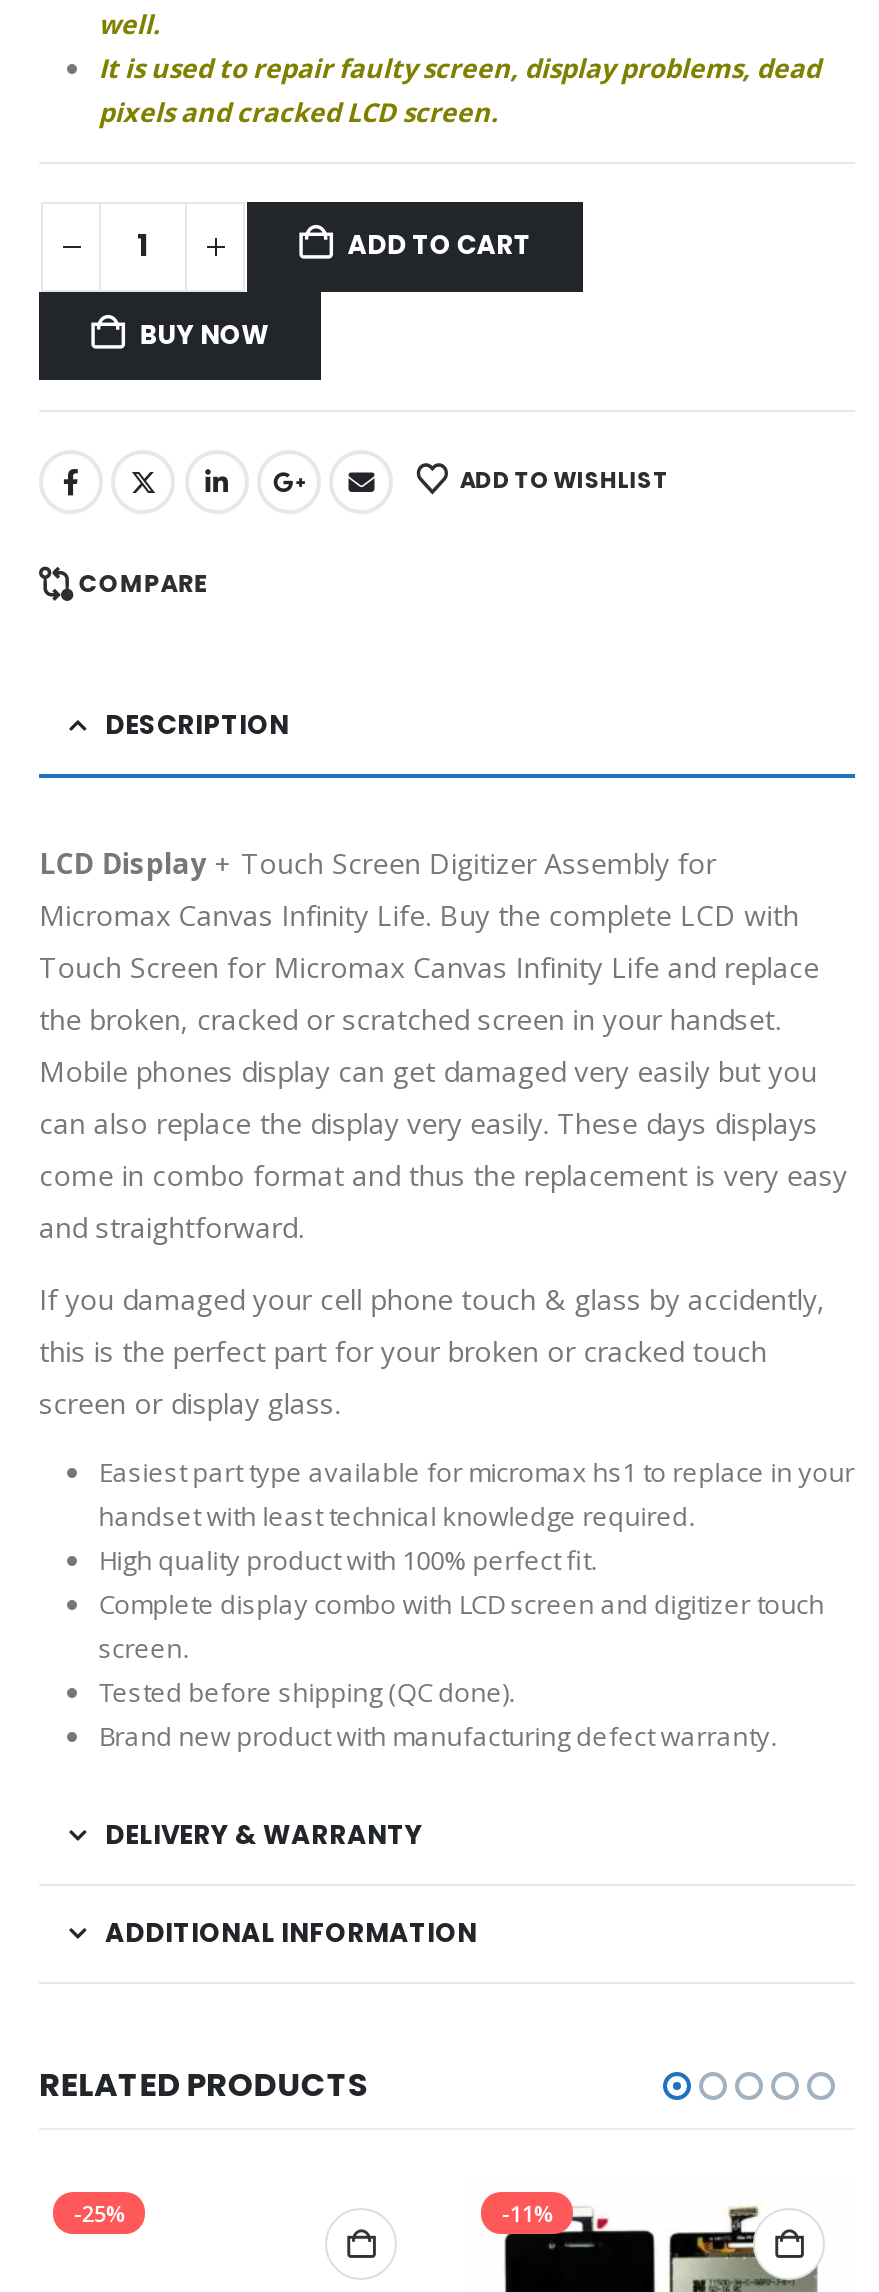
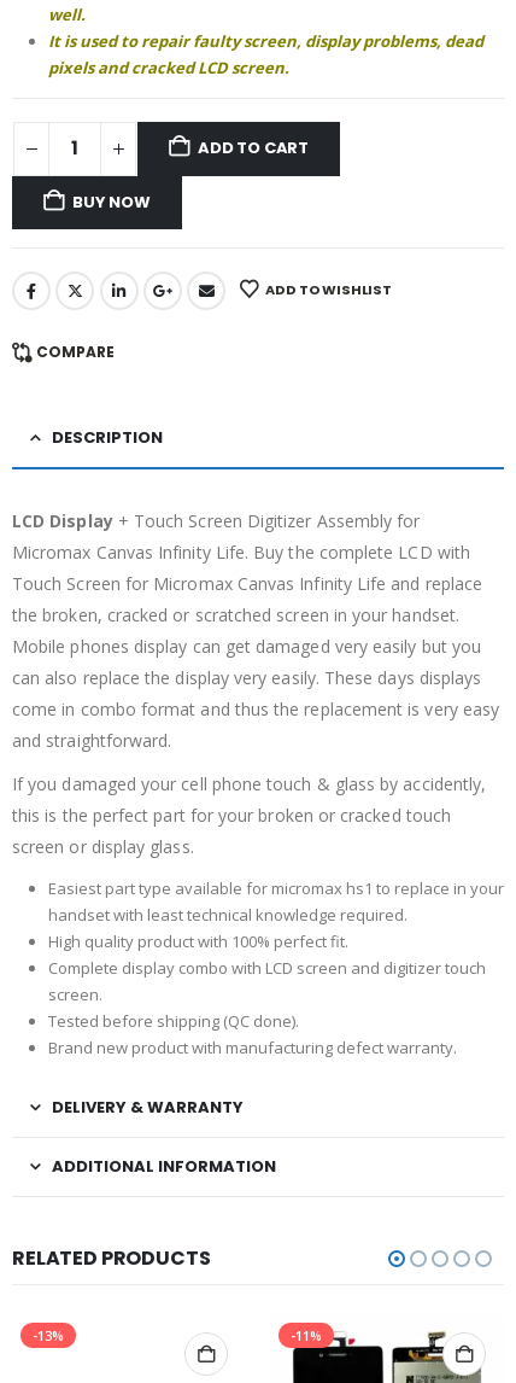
[74,2199,126,2229] -25% -> [33,1327,64,1345] -13%

